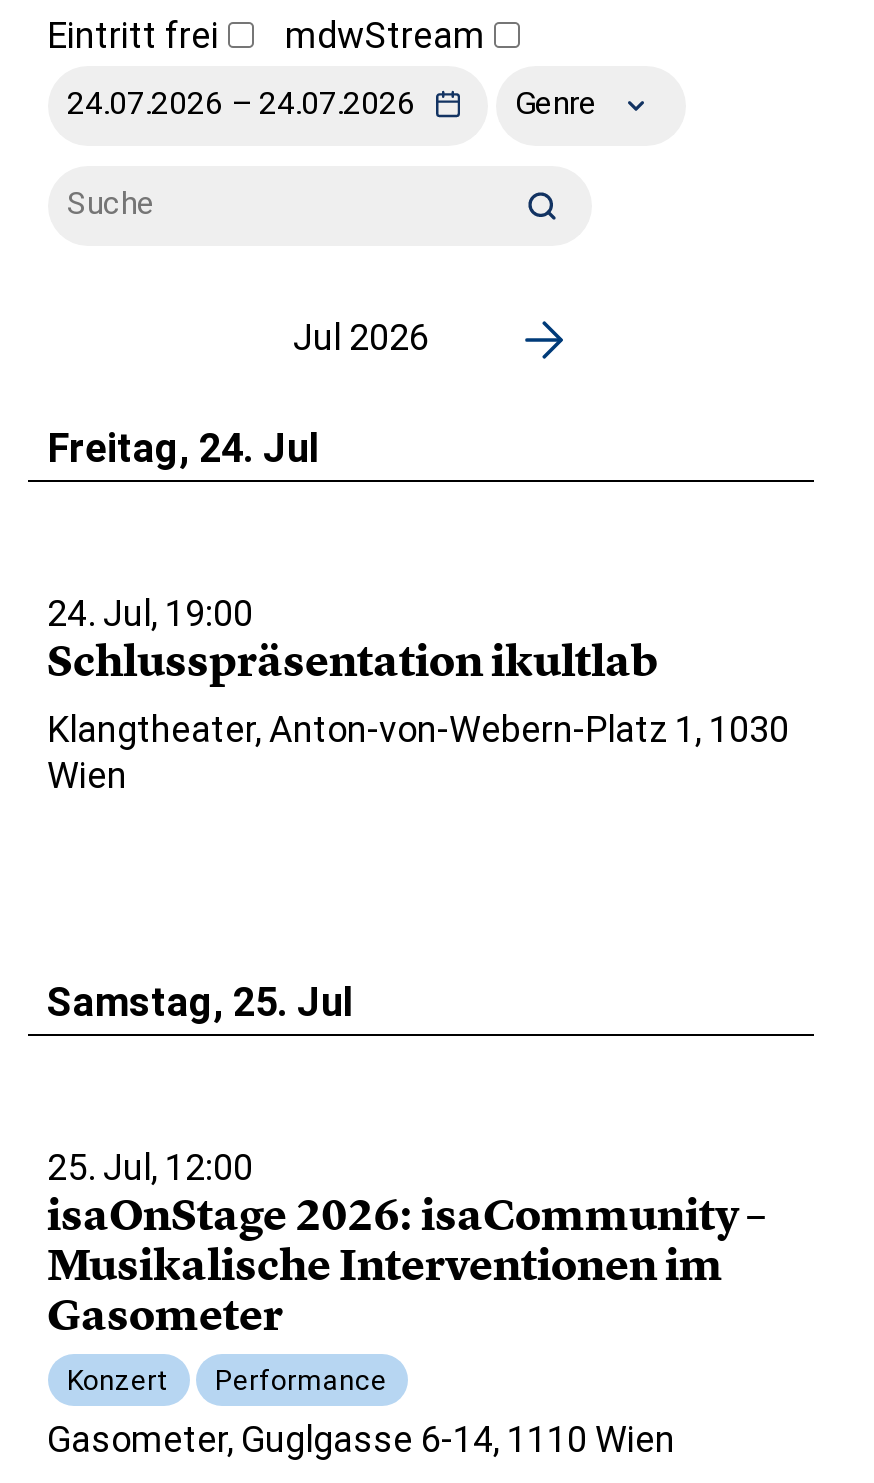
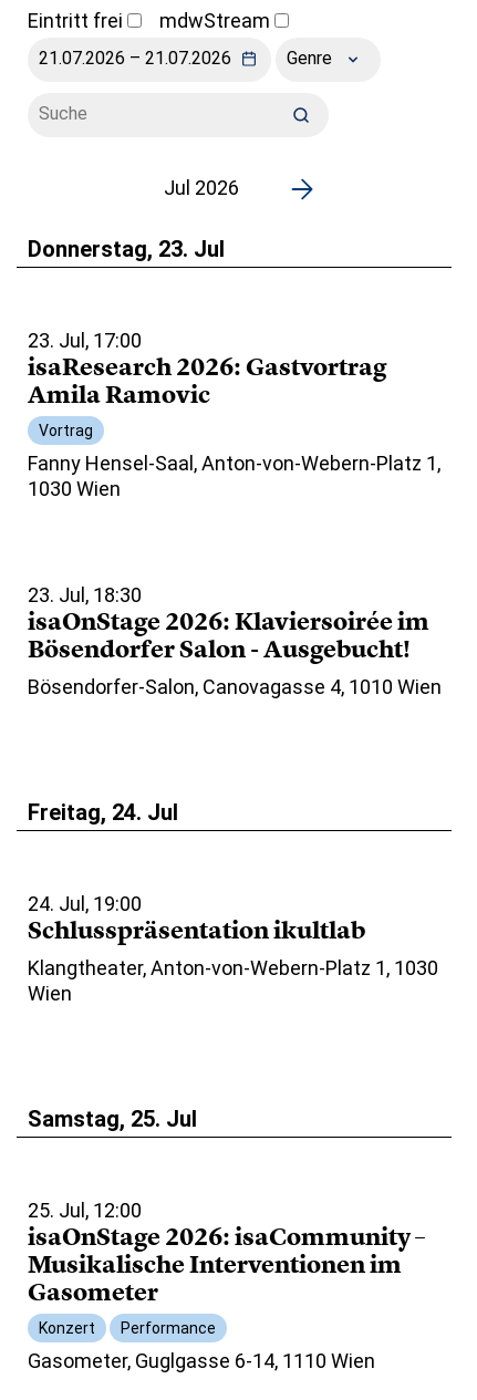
none -> [27,236,440,501] Donnerstag, 23. Jul | 23. Jul, 17:00 | isaResearch 2026: Gastvortrag | Amila Ramovic | Vortrag | Fanny Hensel-Saal, Anton-von-Webern-Platz 1, | 1030 Wien
none -> [27,584,441,699] 23. Jul, 18:30 | isaOnStage 2026: Klaviersoirée im | Bösendorfer Salon - Ausgebucht! | Bösendorfer-Salon, Canovagasse 4, 1010 Wien

